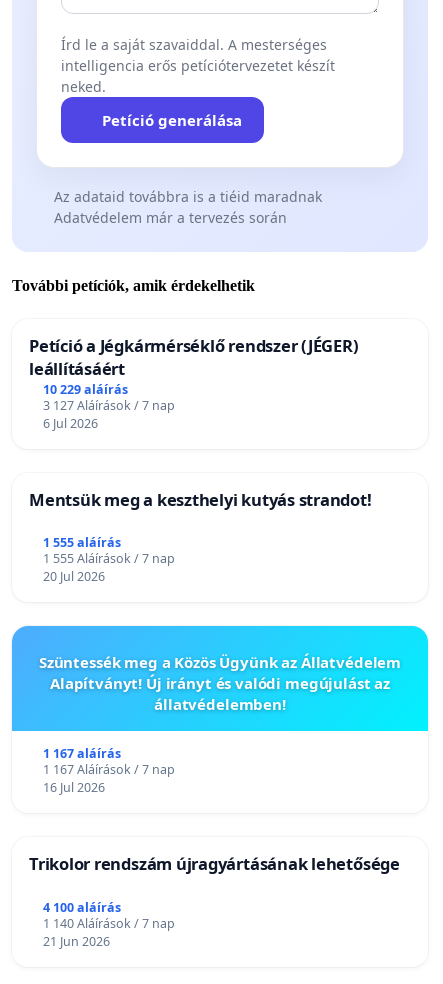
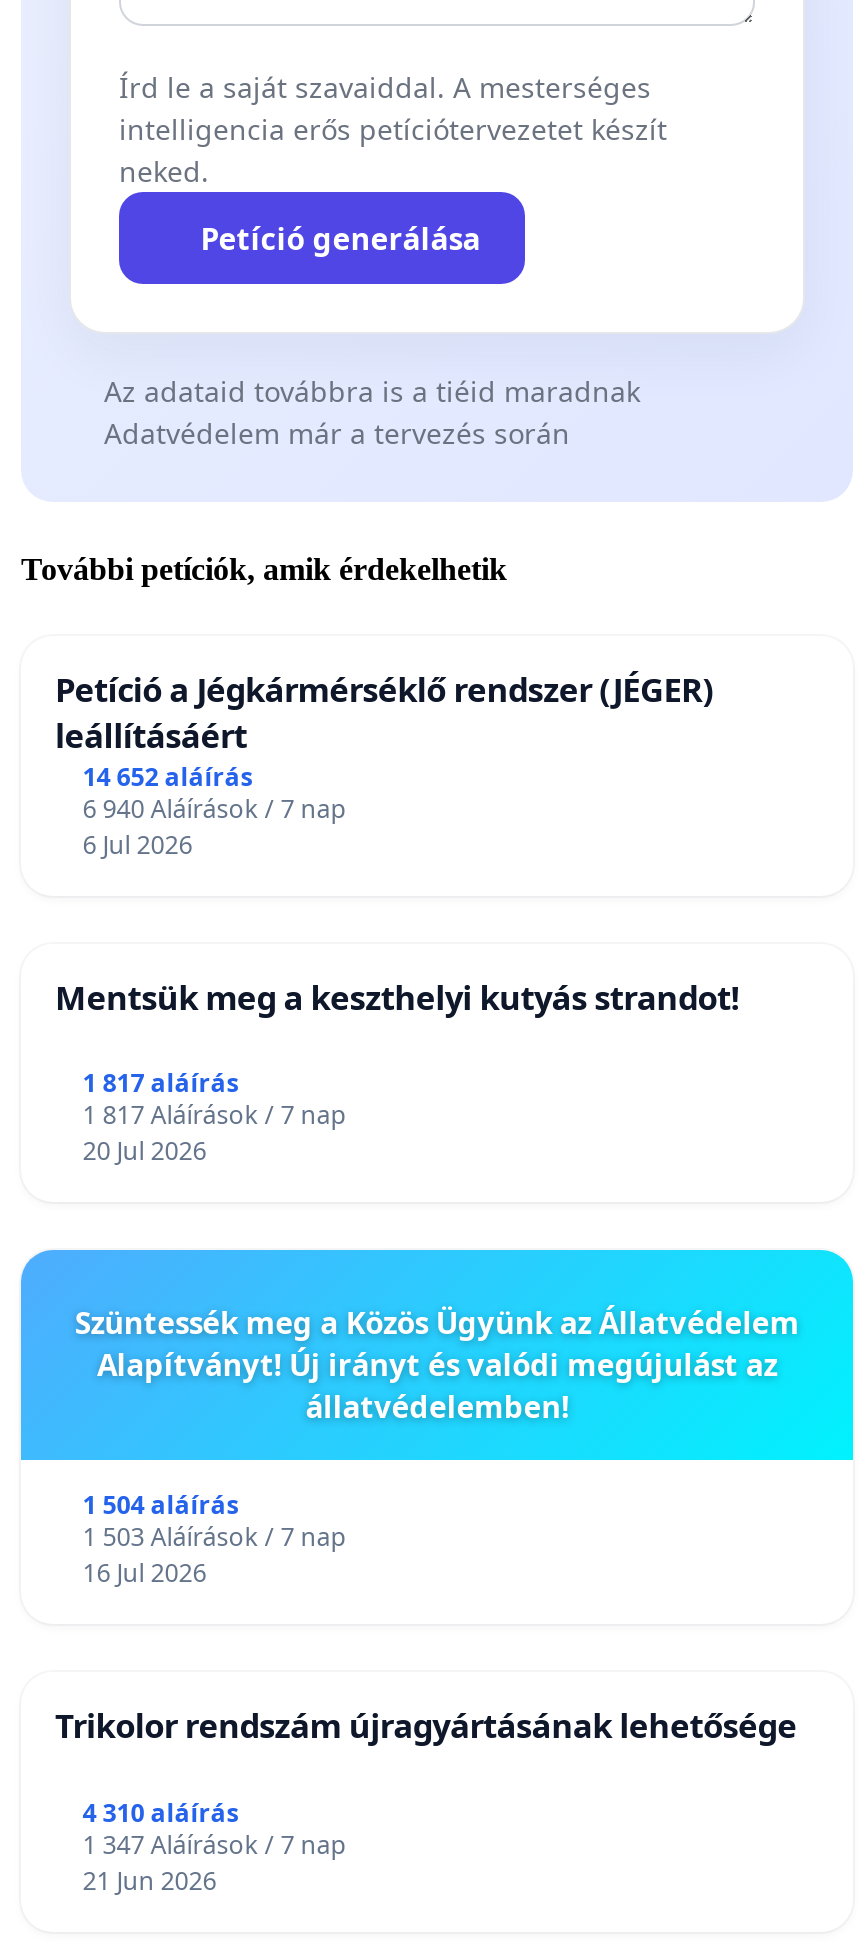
[43,381,128,398] 10 229 aláírás -> [83,759,253,793] 14 652 aláírás
[43,397,175,414] 3 127 Aláírások / 7 nap -> [83,791,347,825] 6 940 Aláírások / 7 nap
[43,534,121,551] 1 555 aláírás -> [83,1067,239,1101] 1 817 aláírás
[43,550,175,567] 1 555 Aláírások / 7 nap -> [83,1099,347,1133] 1 817 Aláírások / 7 nap
[43,745,121,762] 1 167 aláírás -> [83,1489,239,1523] 1 504 aláírás
[43,761,175,778] 1 167 Aláírások / 7 nap -> [83,1521,347,1555] 1 503 Aláírások / 7 nap
[43,899,121,916] 4 100 aláírás -> [83,1797,239,1831] 4 310 aláírás
[43,915,175,932] 1 140 Aláírások / 7 nap -> [83,1829,347,1863] 1 347 Aláírások / 7 nap

